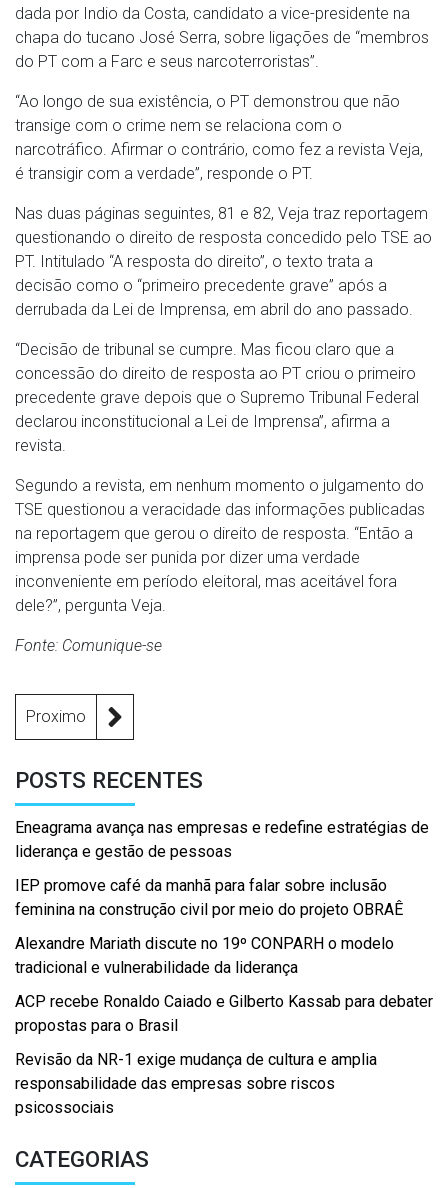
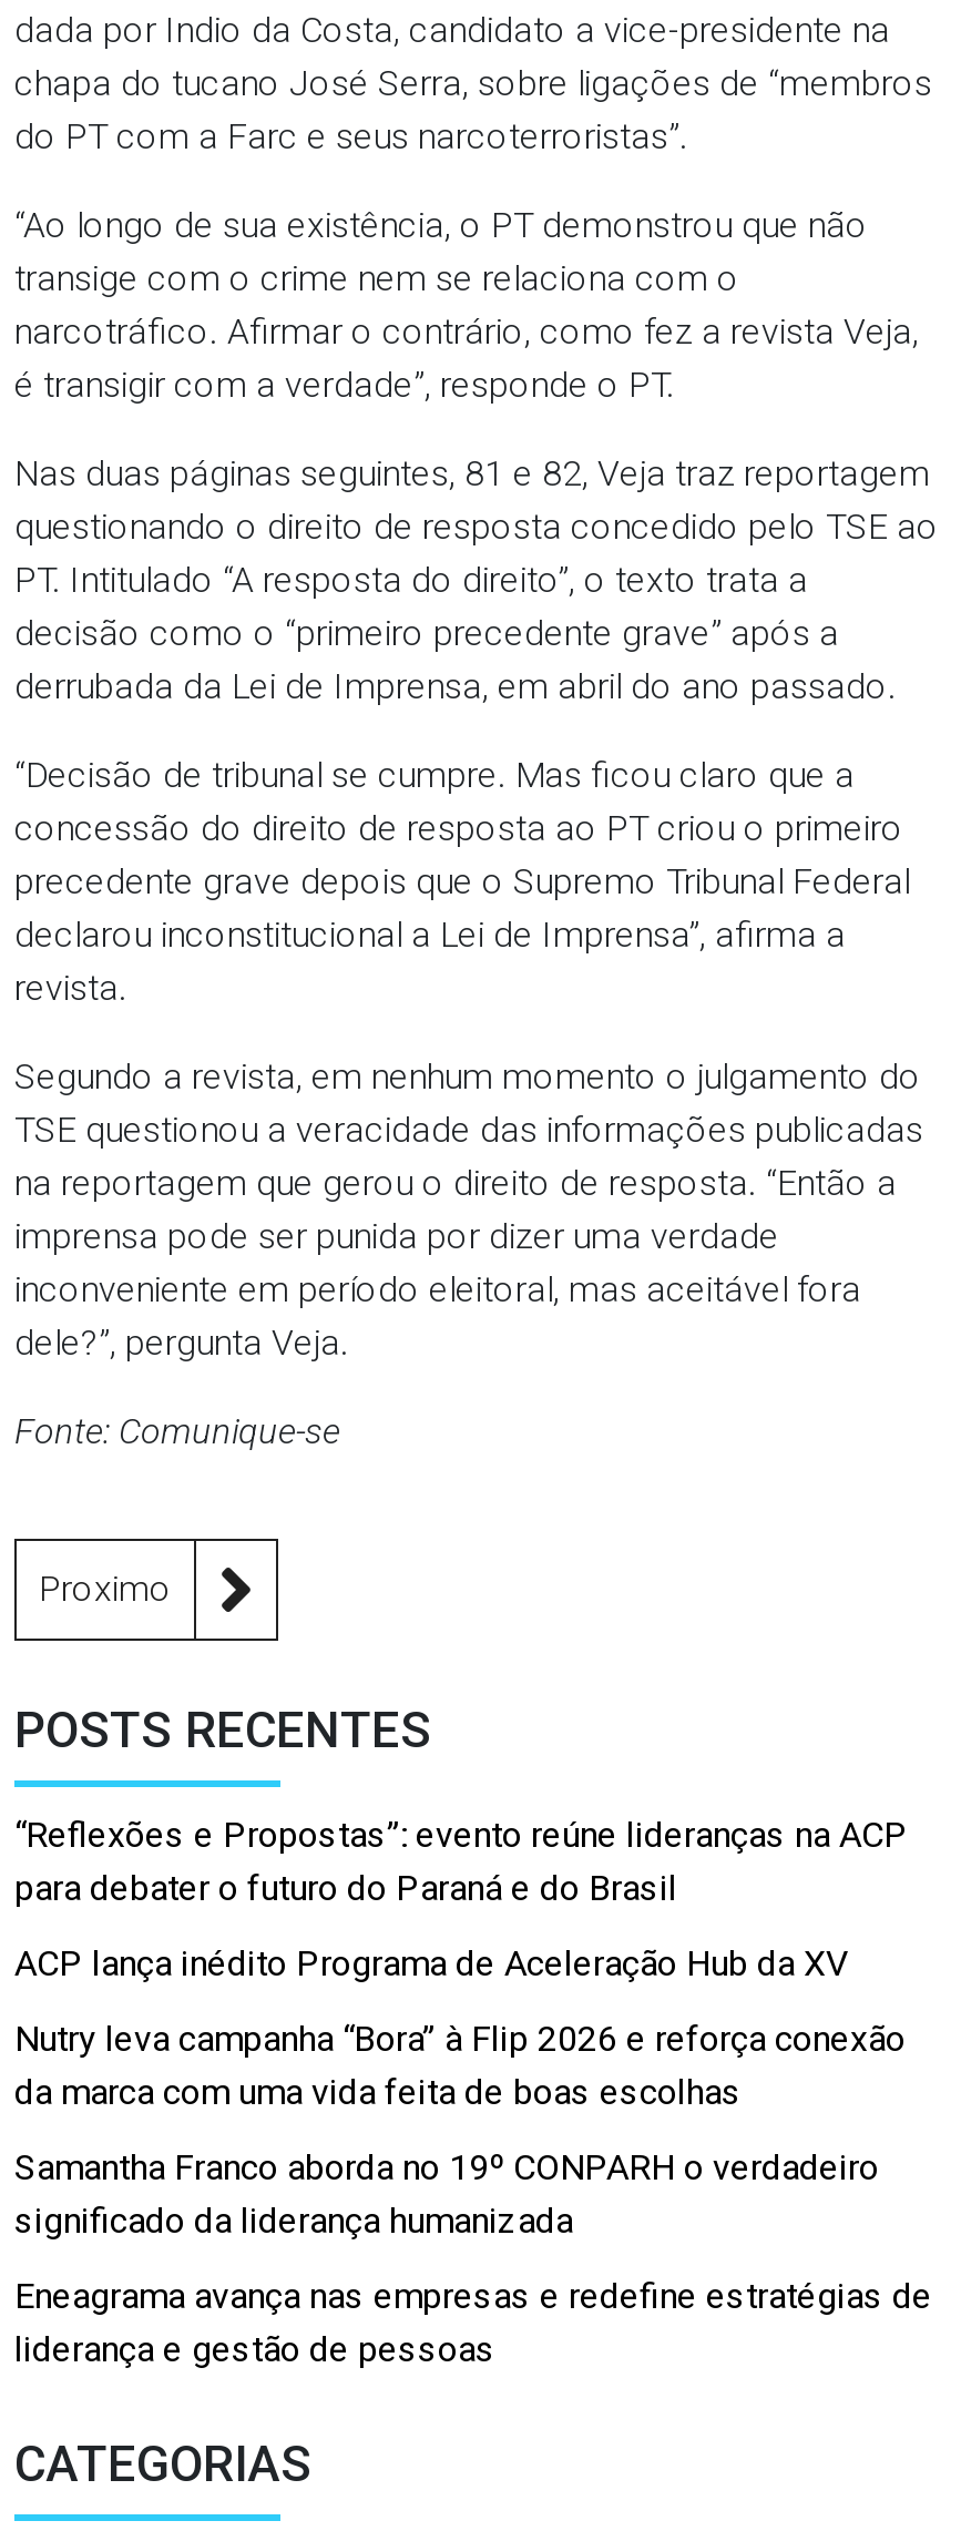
none -> [14,1814,908,2242] “Reflexões e Propostas”: evento reúne lideranças na ACP | para debater o futuro do Paraná e do Brasil | ACP lança inédito Programa de Aceleração Hub da XV | Nutry leva campanha “Bora” à Flip 2026 e reforça conexão | da marca com uma vida feita de boas escolhas | Samantha Franco aborda no 19º CONPARH o verdadeiro | significado da liderança humanizada
moved [15,818,429,861] -> [14,2275,932,2370]: Eneagrama avança nas empresas e redefine estratégias de | liderança e gestão de pessoas
[15,876,433,1117] IEP promove café da manhã para falar sobre inclusão | feminina na construção civil por meio do projeto OBRAÊ | Alexandre Mariath discute no 19º CONPARH o modelo | tradicional e vulnerabilidade da liderança | ACP recebe Ronaldo Caiado e Gilberto Kassab para debater | propostas para o Brasil | Revisão da NR-1 exige mudança de cultura e amplia | responsabilidade das empresas sobre riscos | psicossociais -> none

